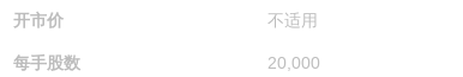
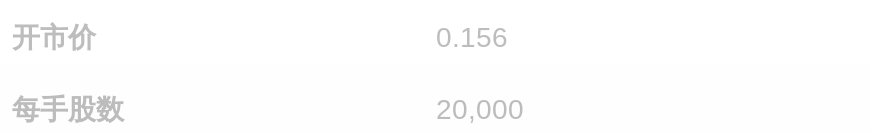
[267,11,318,30] 不适用 -> [436,21,508,53] 0.156

